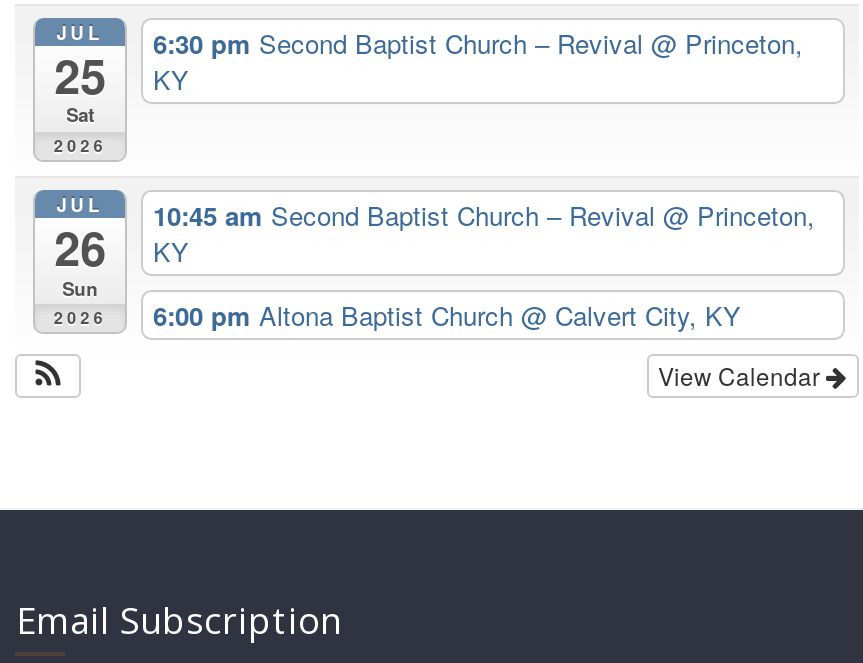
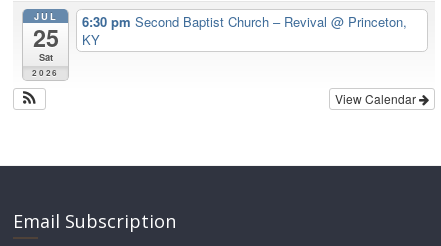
[54,190,107,331] JUL | 26 | Sun | 2026 -> none
[153,195,815,333] 10:45 am Second Baptist Church – Revival @ Princeton, | KY | 6:00 pm Altona Baptist Church @ Calvert City, KY -> none

